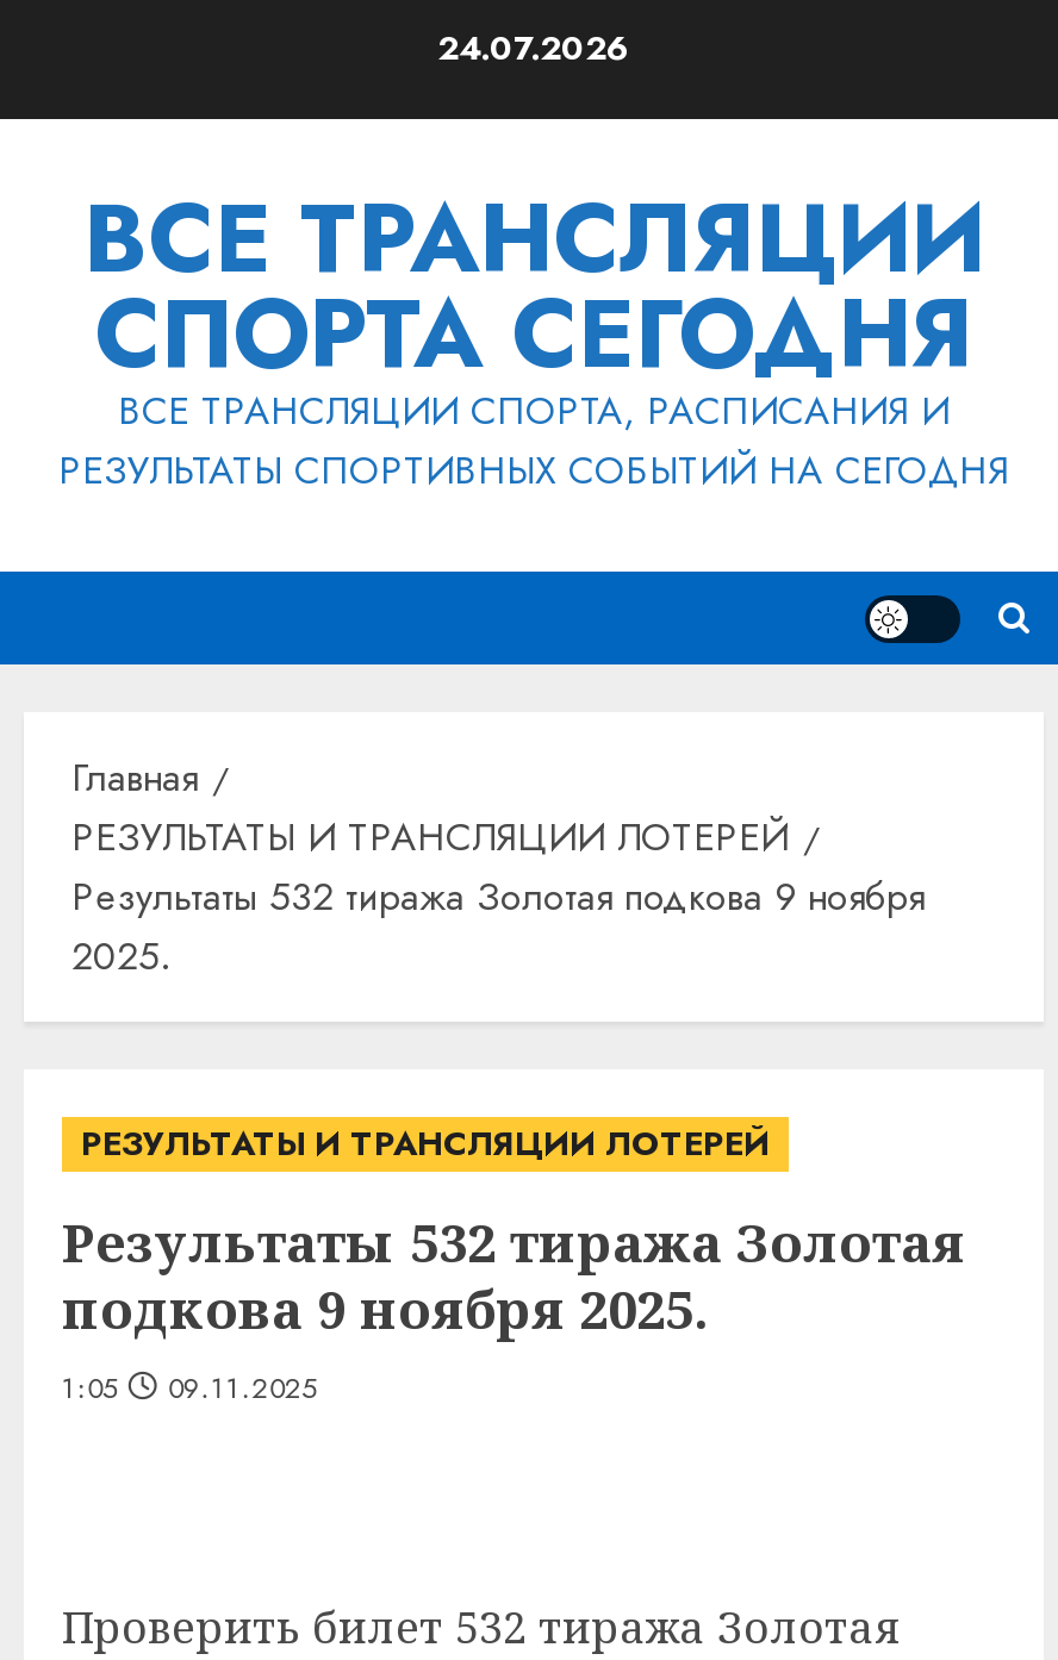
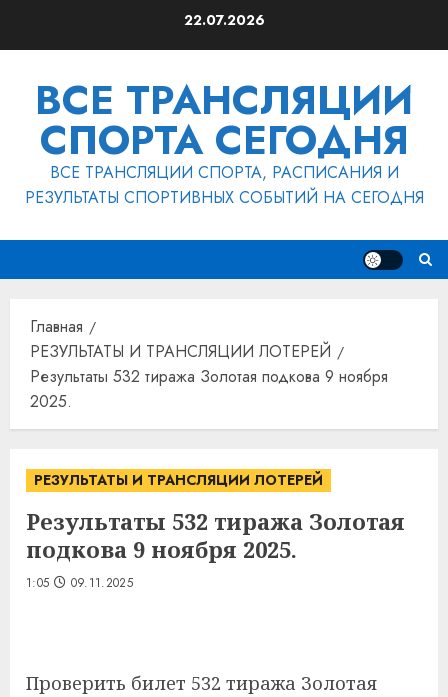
[437,23,630,71] 24.07.2026 -> [183,10,264,30] 22.07.2026

